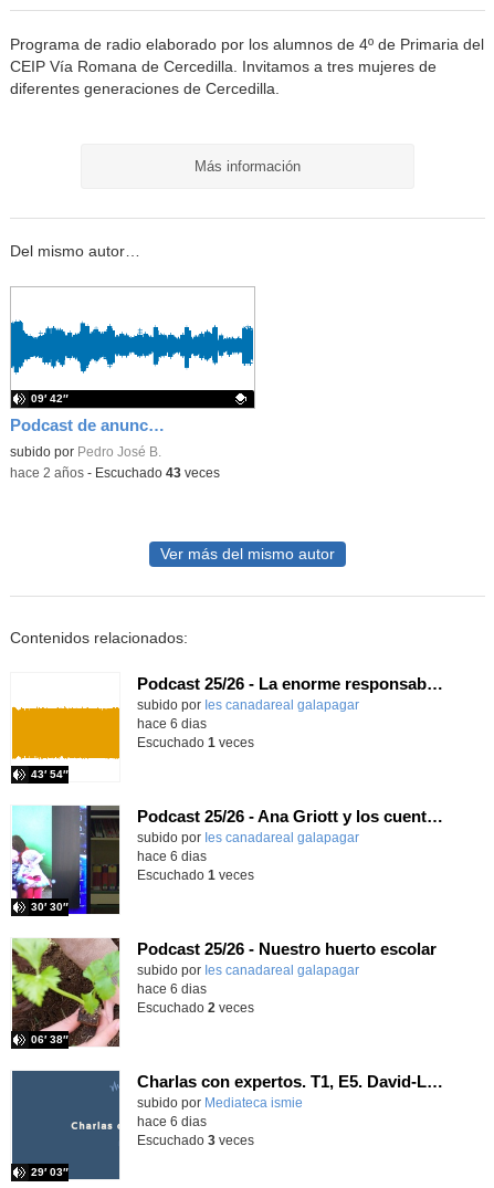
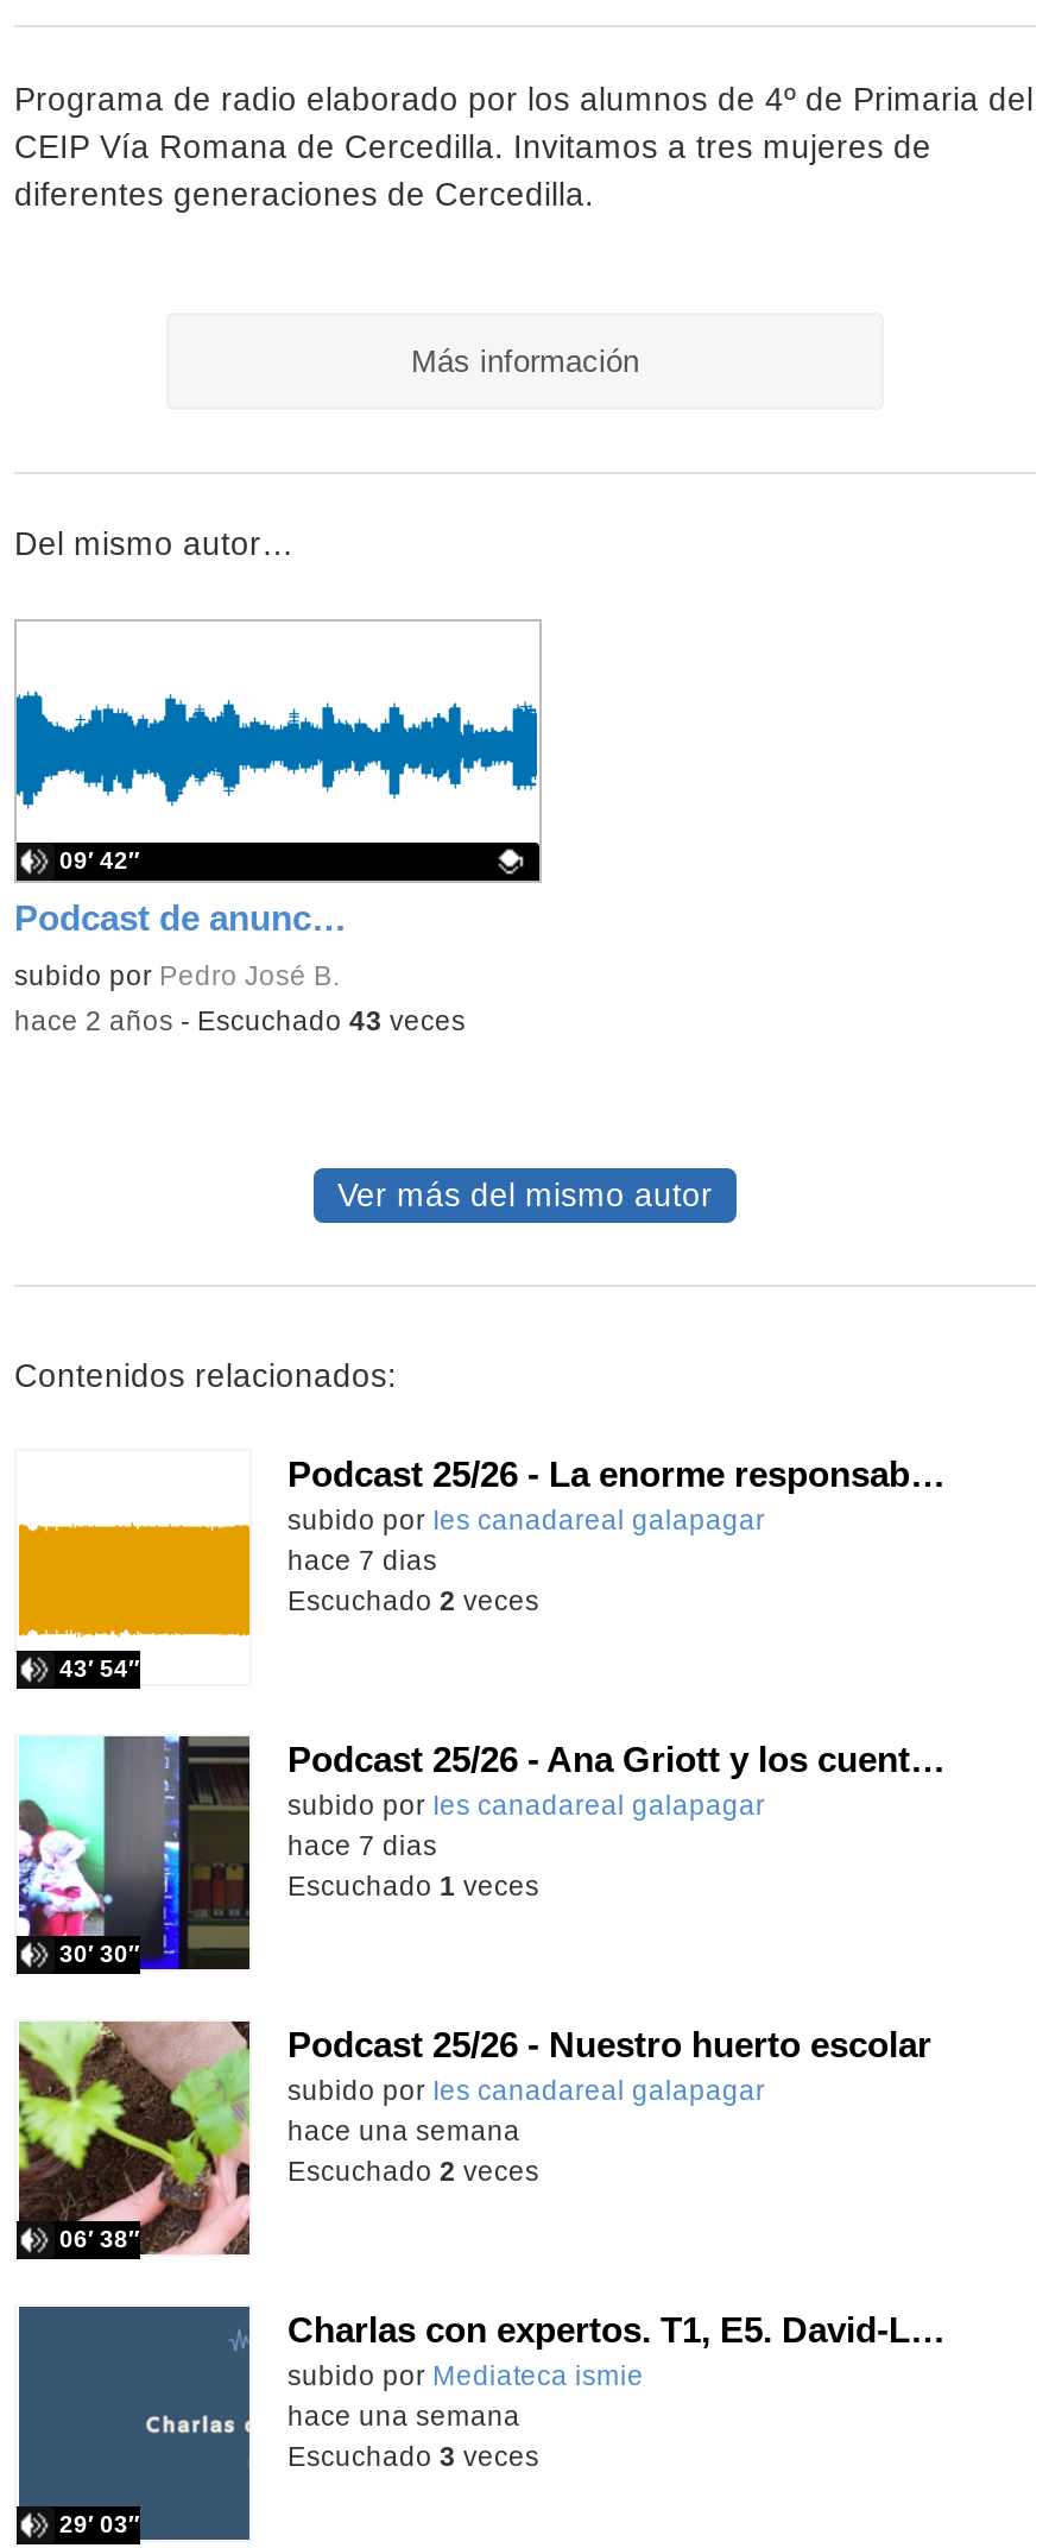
[137,717,207,730] hace 6 dias -> [287,1546,437,1575] hace 7 dias
[137,736,254,749] Escuchado 1 veces -> [287,1587,539,1615] Escuchado 2 veces
[137,850,207,863] hace 6 dias -> [287,1831,437,1860] hace 7 dias
[137,982,207,996] hace 6 dias -> [287,2117,520,2145] hace una semana
[137,1115,207,1128] hace 6 dias -> [287,2402,520,2430] hace una semana

